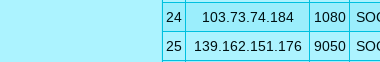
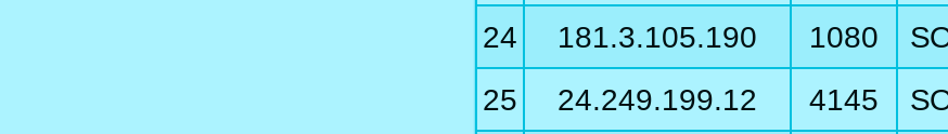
[201,9,293,25] 103.73.74.184 -> [558,19,757,54] 181.3.105.190
[193,38,301,54] 139.162.151.176 -> [558,82,757,117] 24.249.199.12
[313,38,345,54] 9050 -> [809,82,879,117] 4145

